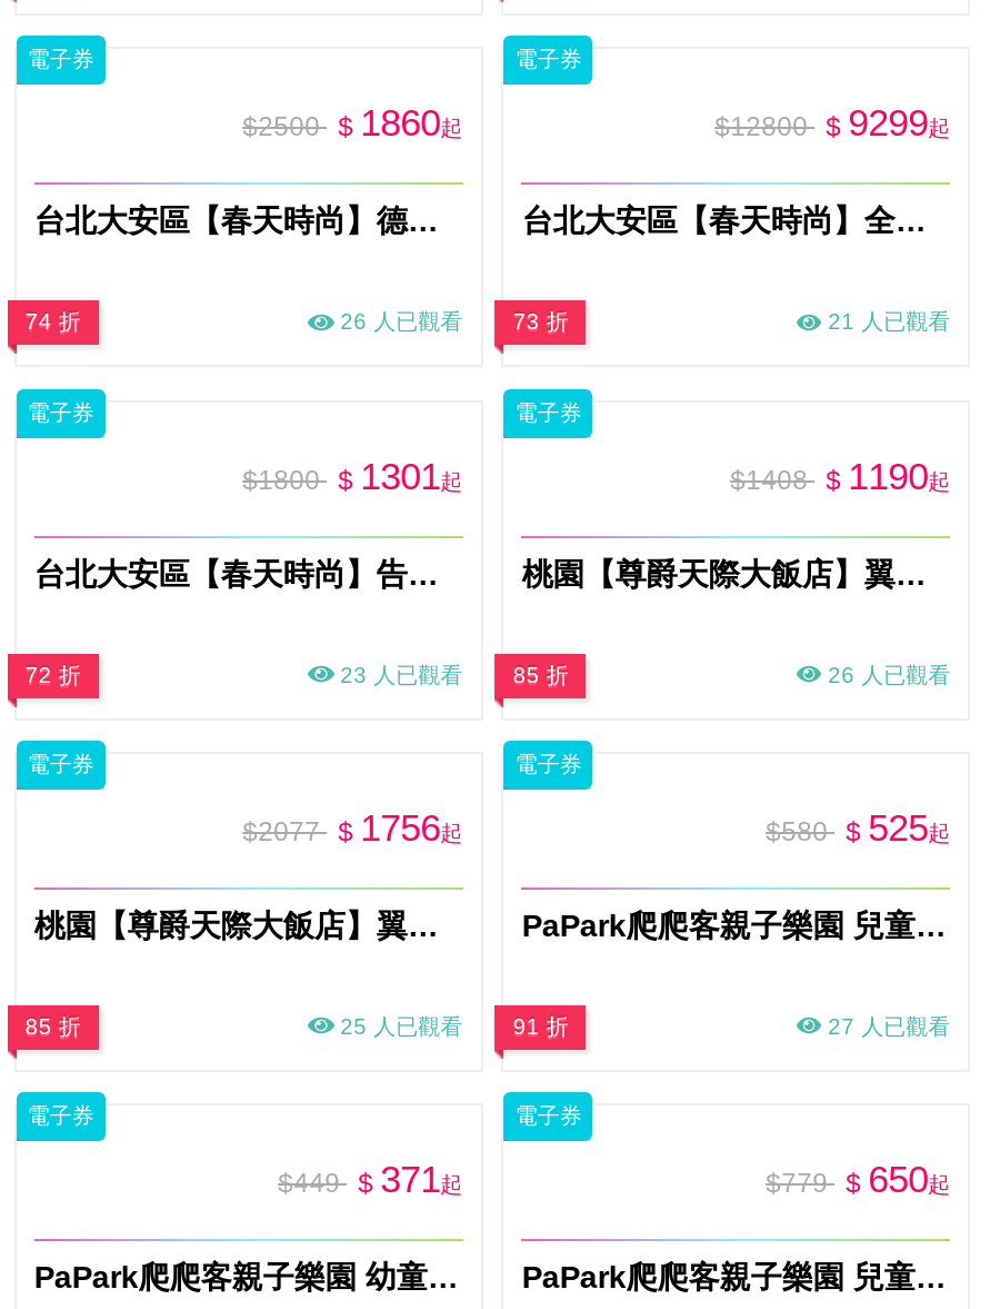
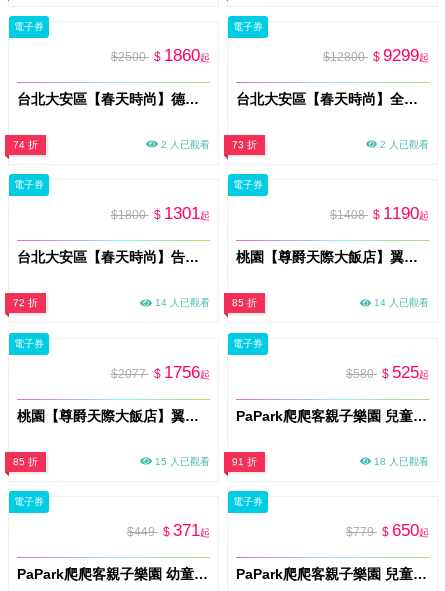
[334,309,462,334] 26 人已觀看 -> [158,139,210,150] 2 人已觀看
[821,309,950,334] 21 人已觀看 -> [377,139,429,150] 2 人已觀看
[334,662,462,686] 23 人已觀看 -> [152,297,210,308] 14 人已觀看
[821,662,950,686] 26 人已觀看 -> [371,297,429,308] 14 人已觀看
[334,1014,462,1038] 25 人已觀看 -> [152,456,210,467] 15 人已觀看
[821,1014,950,1038] 27 人已觀看 -> [371,456,429,467] 18 人已觀看

